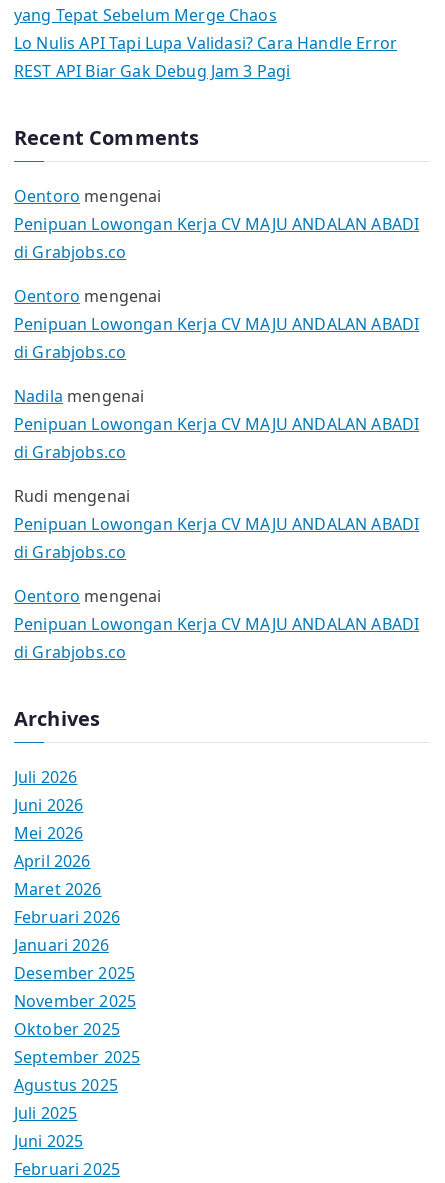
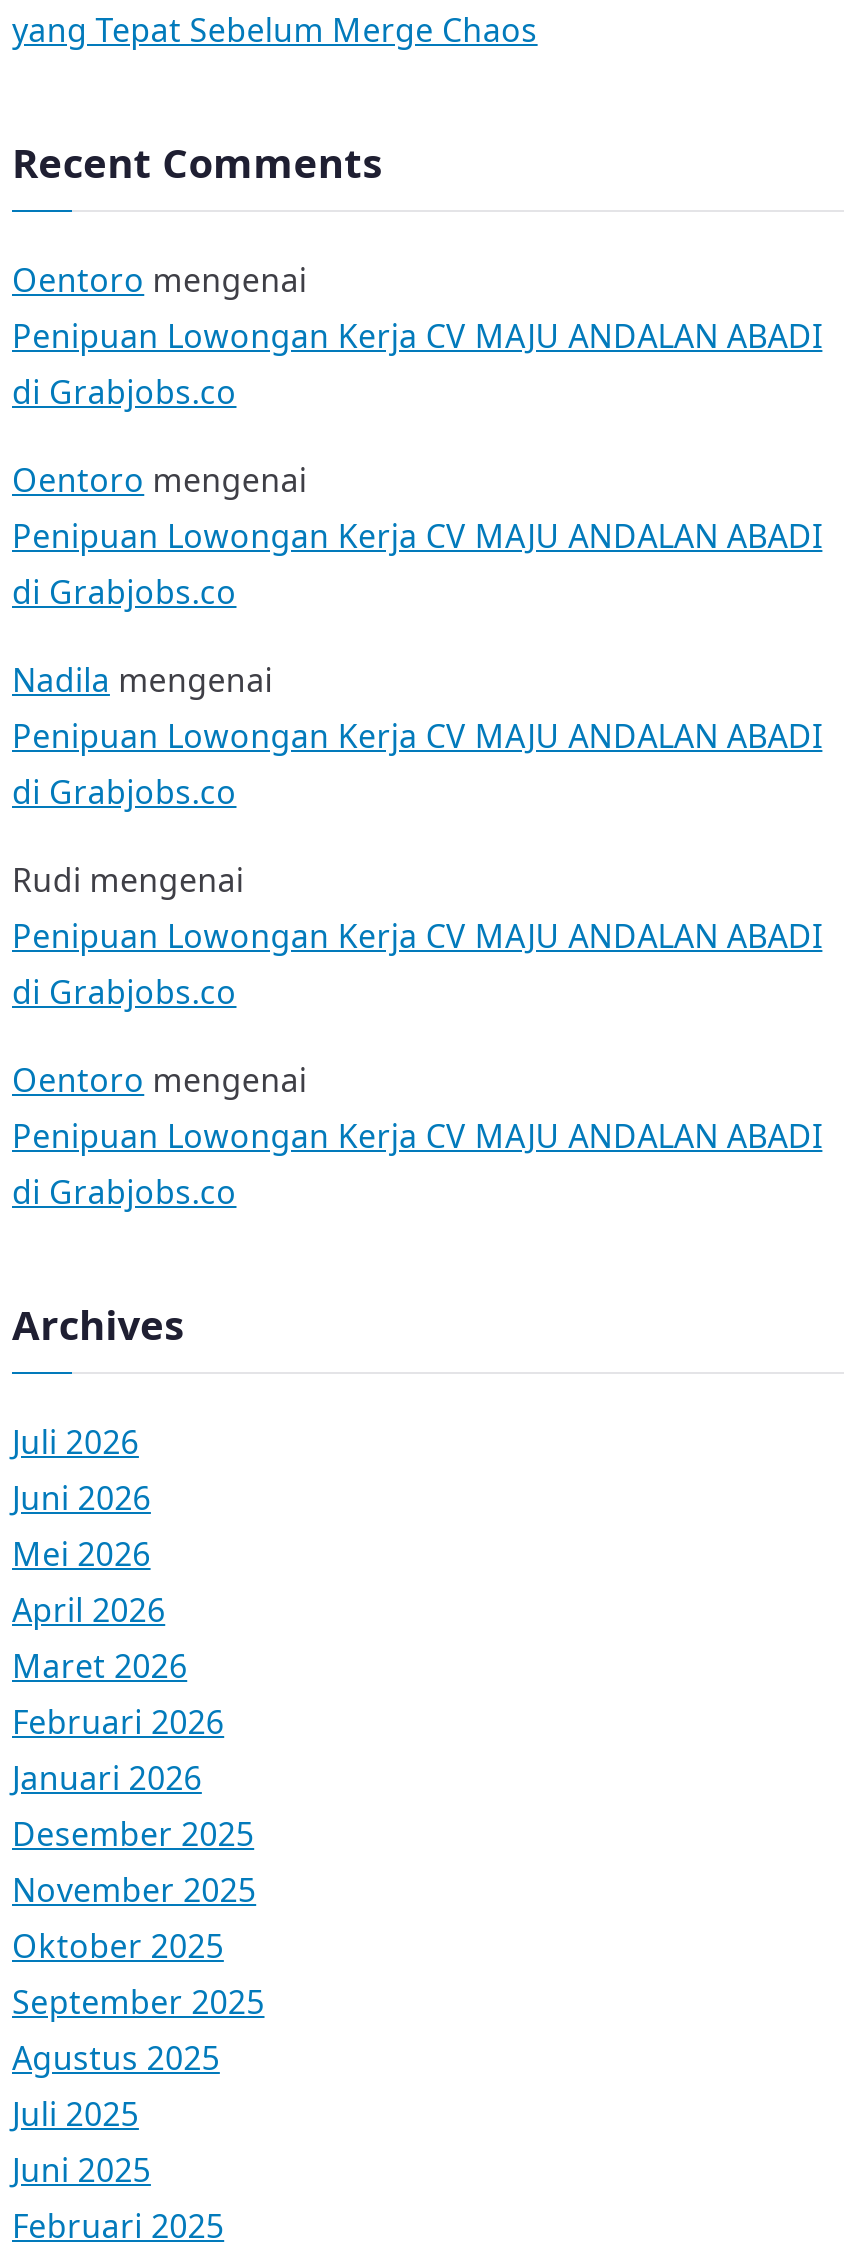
[14,32,397,82] Lo Nulis API Tapi Lupa Validasi? Cara Handle Error | REST API Biar Gak Debug Jam 3 Pagi -> none

